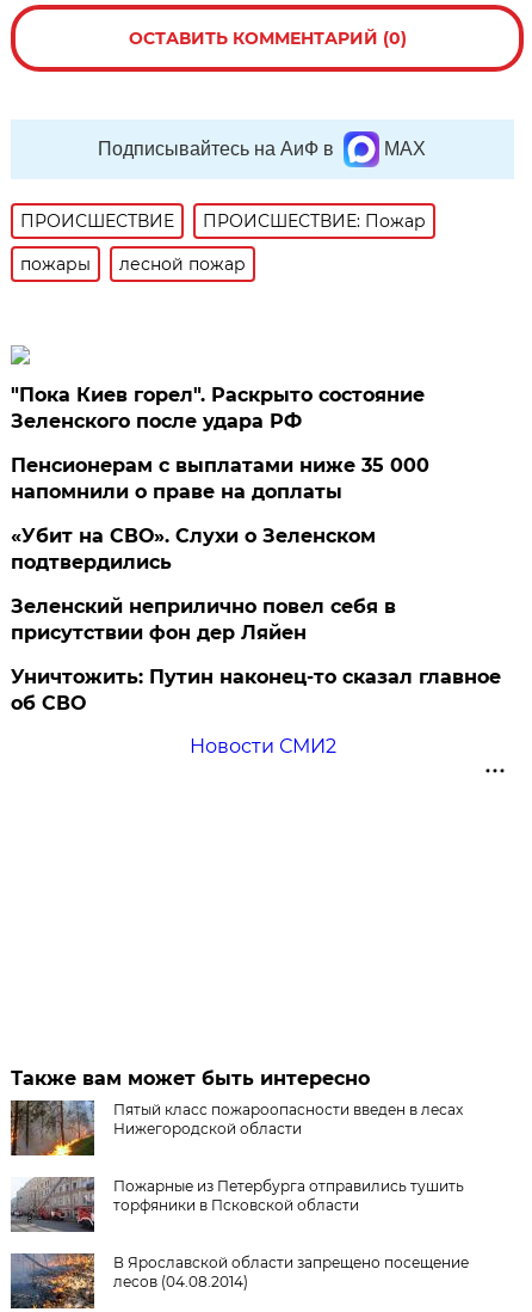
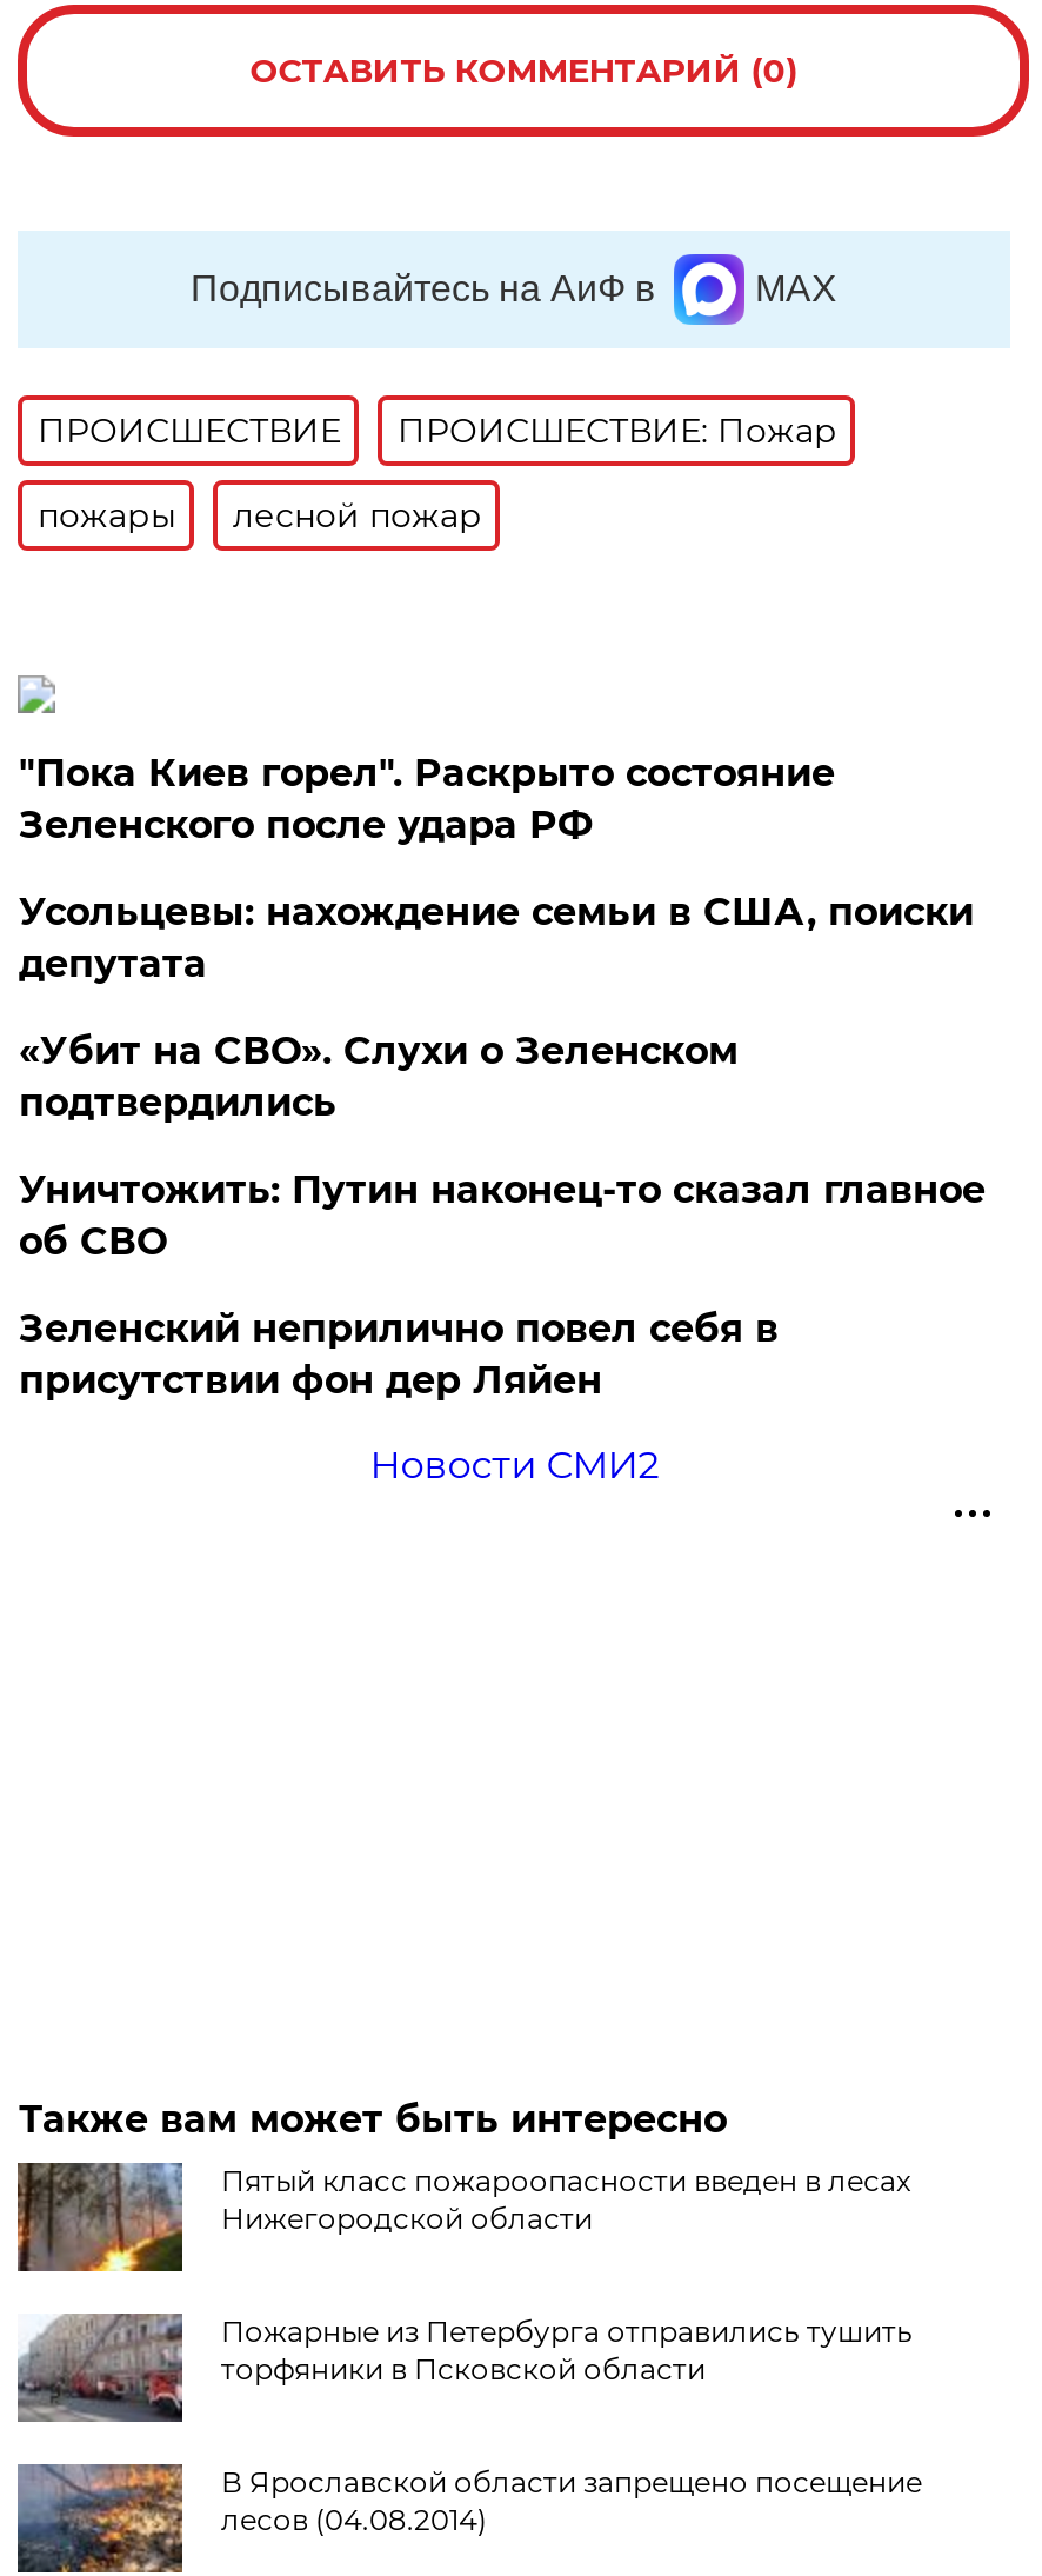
[11,454,430,503] Пенсионерам с выплатами ниже 35 000 | напомнили о праве на доплаты -> [19,889,974,986] Усольцевы: нахождение семьи в США, поиски | депутата
moved [11,595,396,644] -> [19,1306,778,1403]: Зеленский неприлично повел cебя в | присутствии фон дер Ляйен
moved [11,665,501,714] -> [19,1167,985,1264]: Уничтожить: Путин наконец-то сказал главное | об СВО

